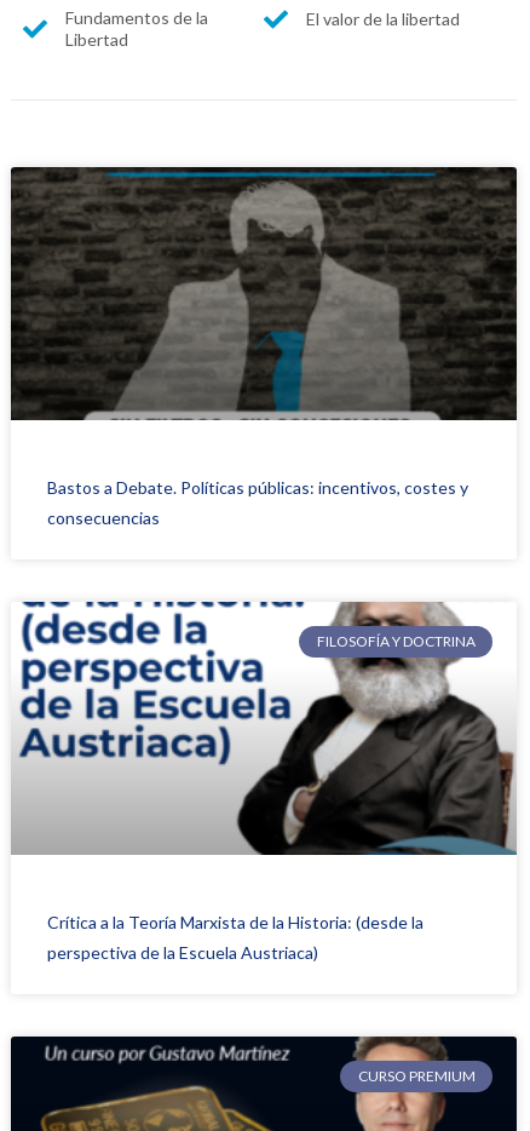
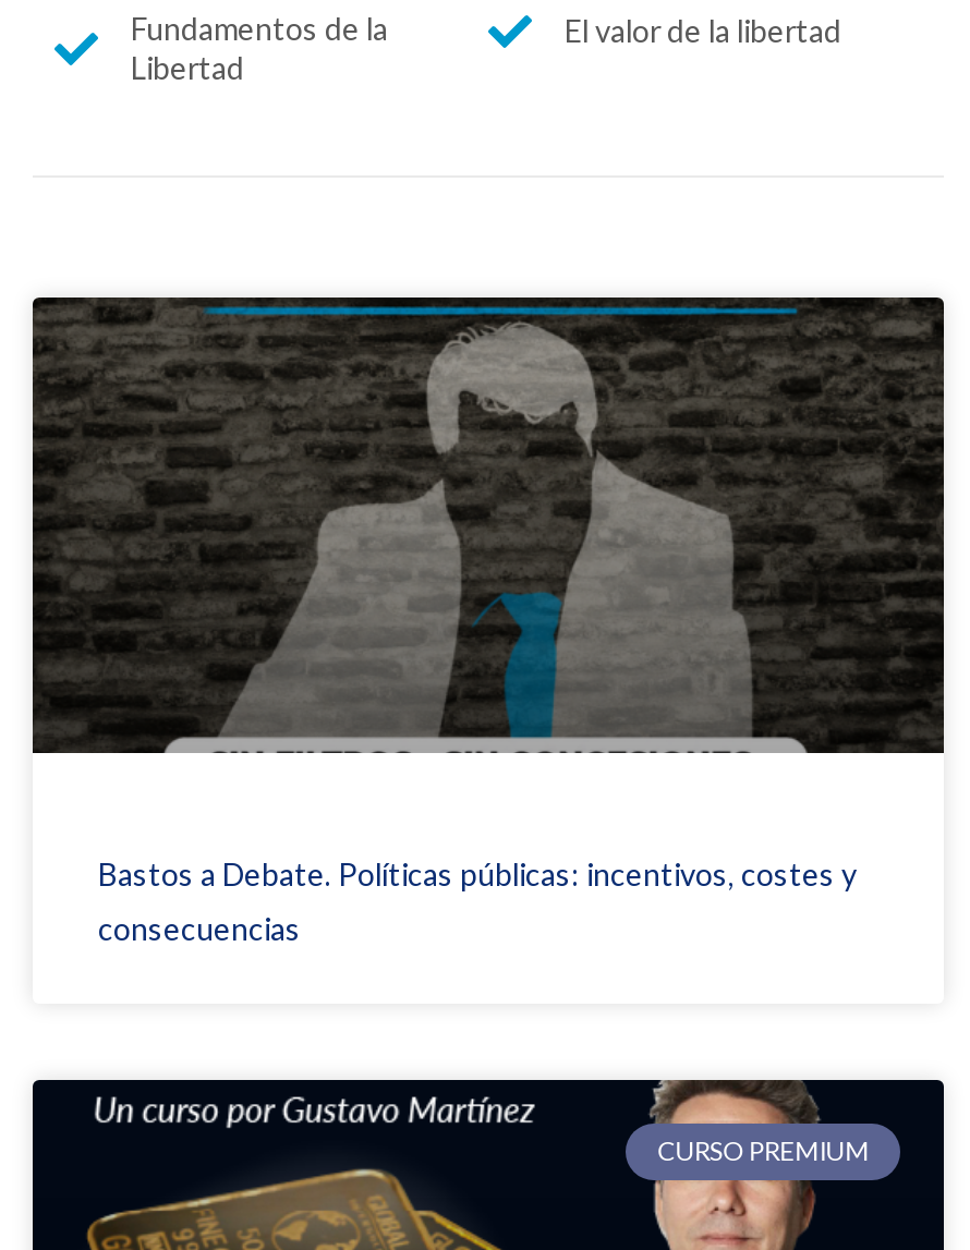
[11,601,517,856] [image] | FILOSOFÍA Y DOCTRINA -> none
[47,912,424,963] Crítica a la Teoría Marxista de la Historia: (desde la | perspectiva de la Escuela Austriaca) -> none

